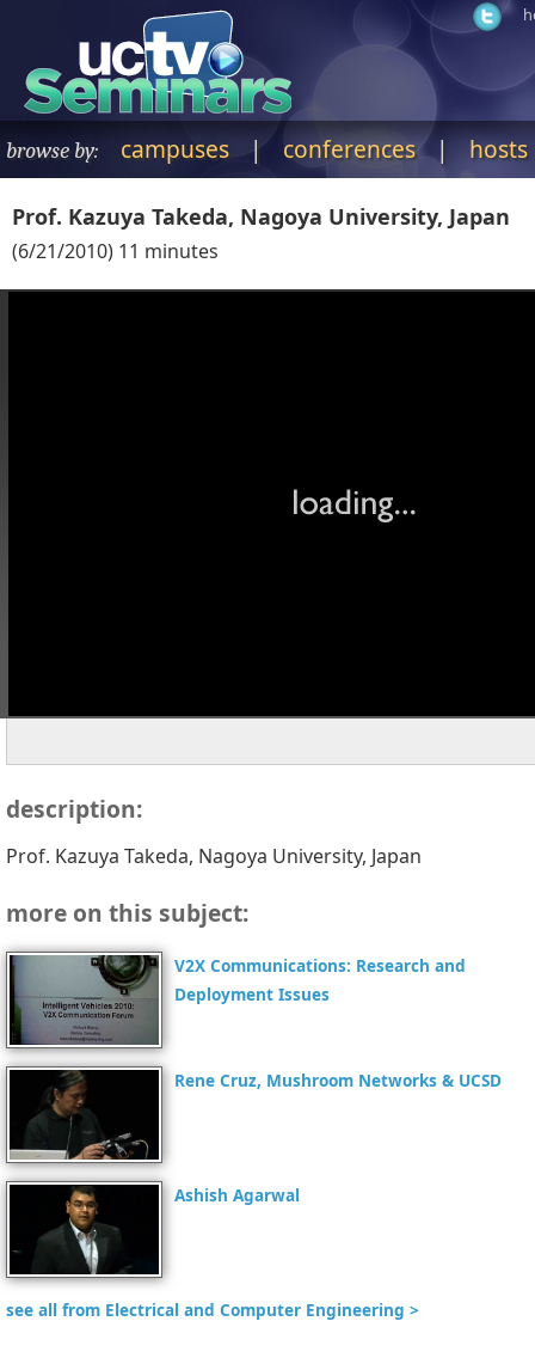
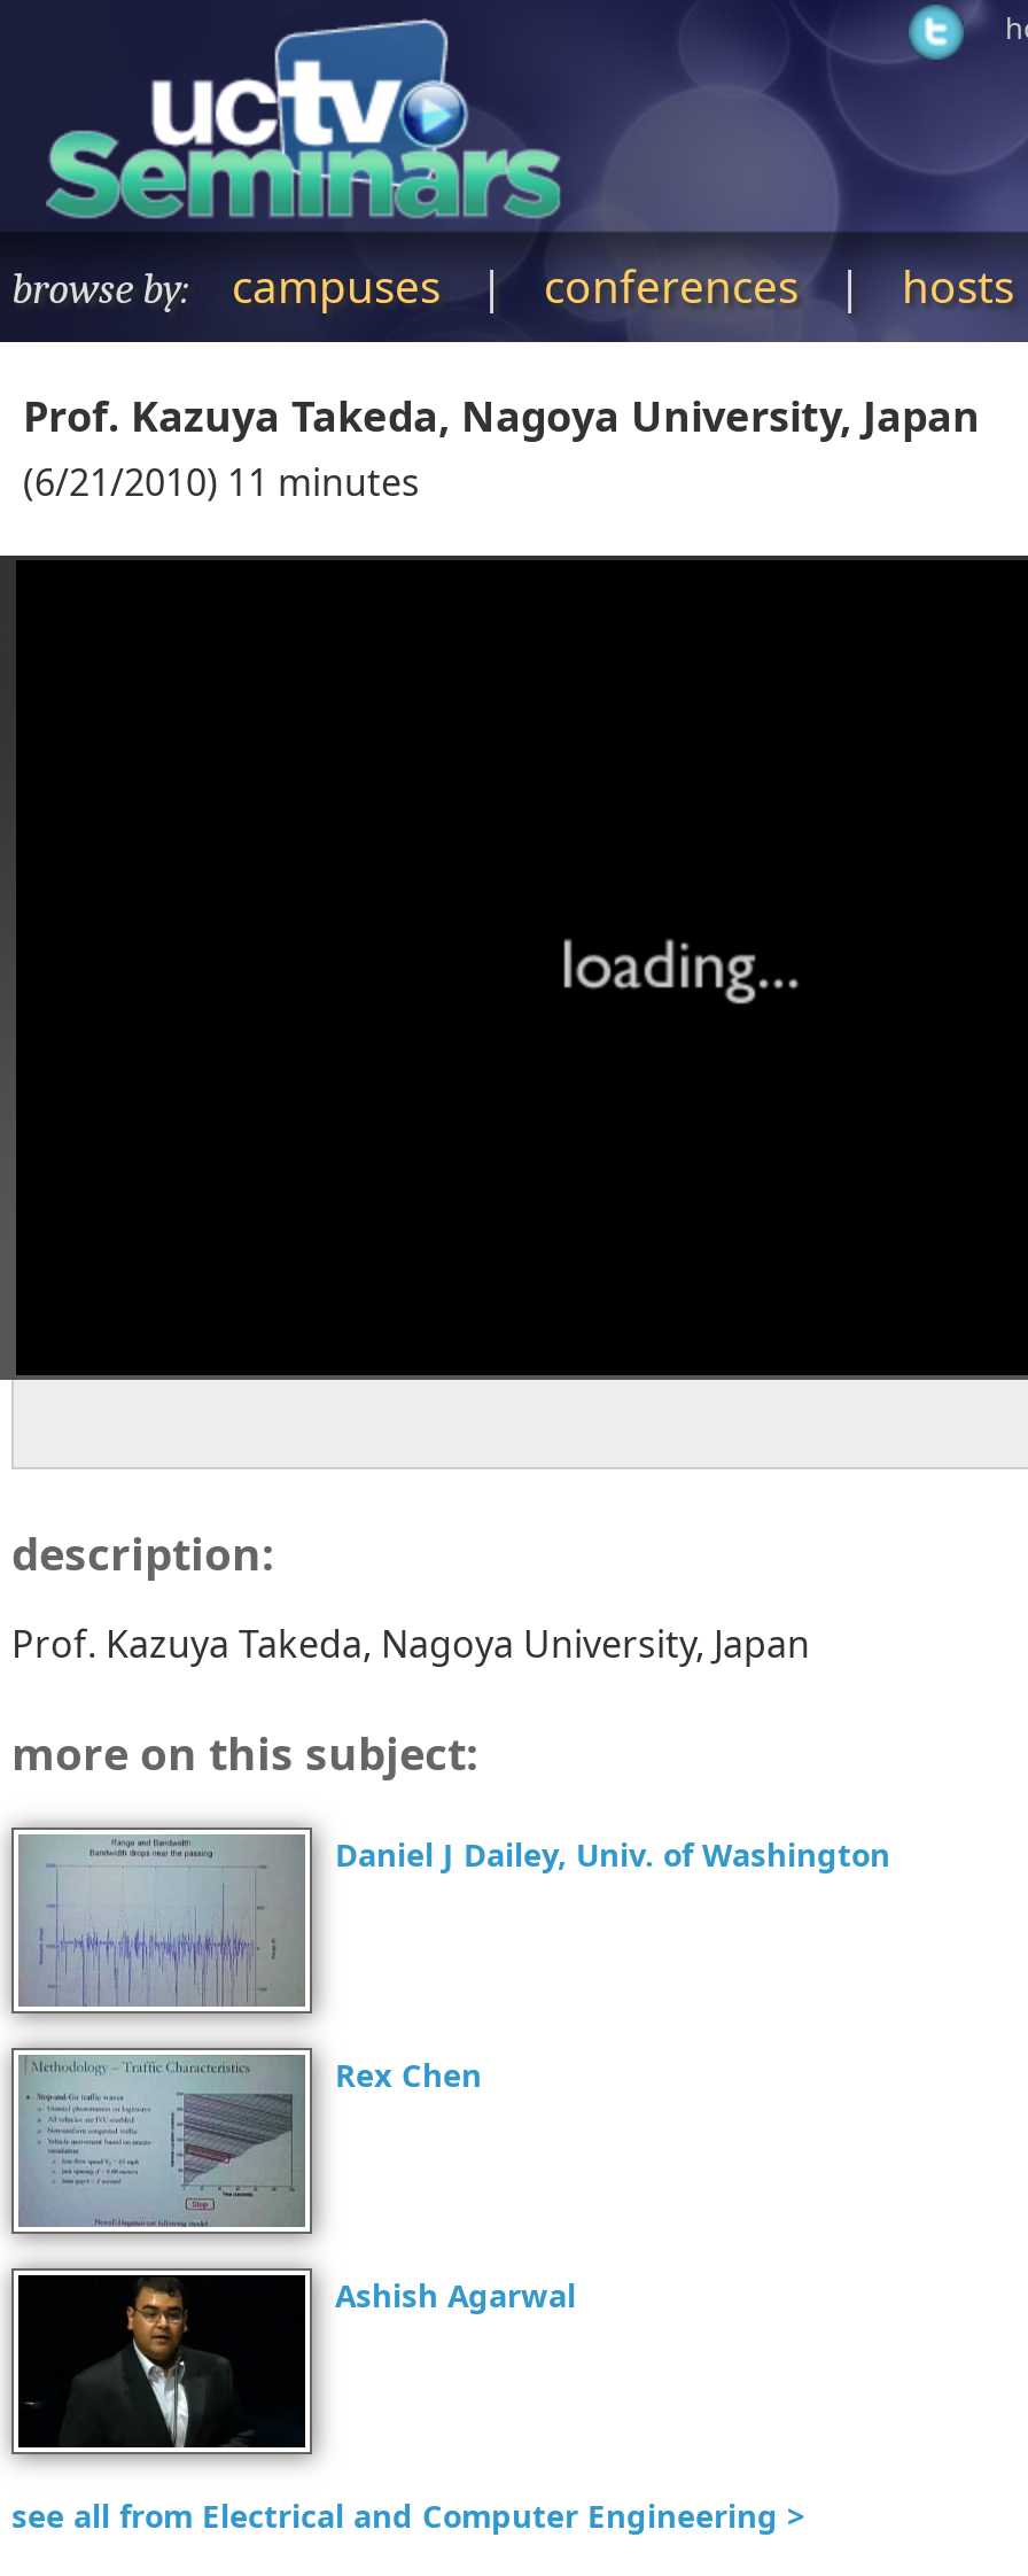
[10,954,466,1045] [image] | V2X Communications: Research and | Deployment Issues -> [21,1832,890,2007] [image] | Daniel J Dailey, Univ. of Washington
[10,1069,502,1160] [image] | Rene Cruz, Mushroom Networks & UCSD -> [21,2053,482,2227] [image] | Rex Chen

